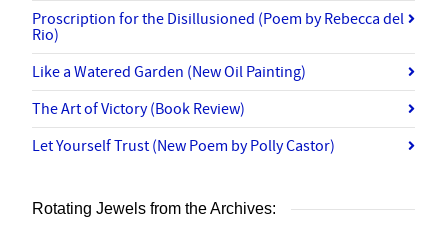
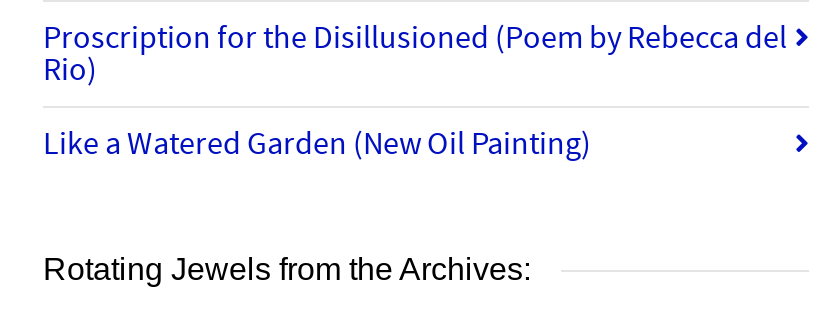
[32,99,335,156] The Art of Victory (Book Review) | Let Yourself Trust (New Poem by Polly Castor) -> none

